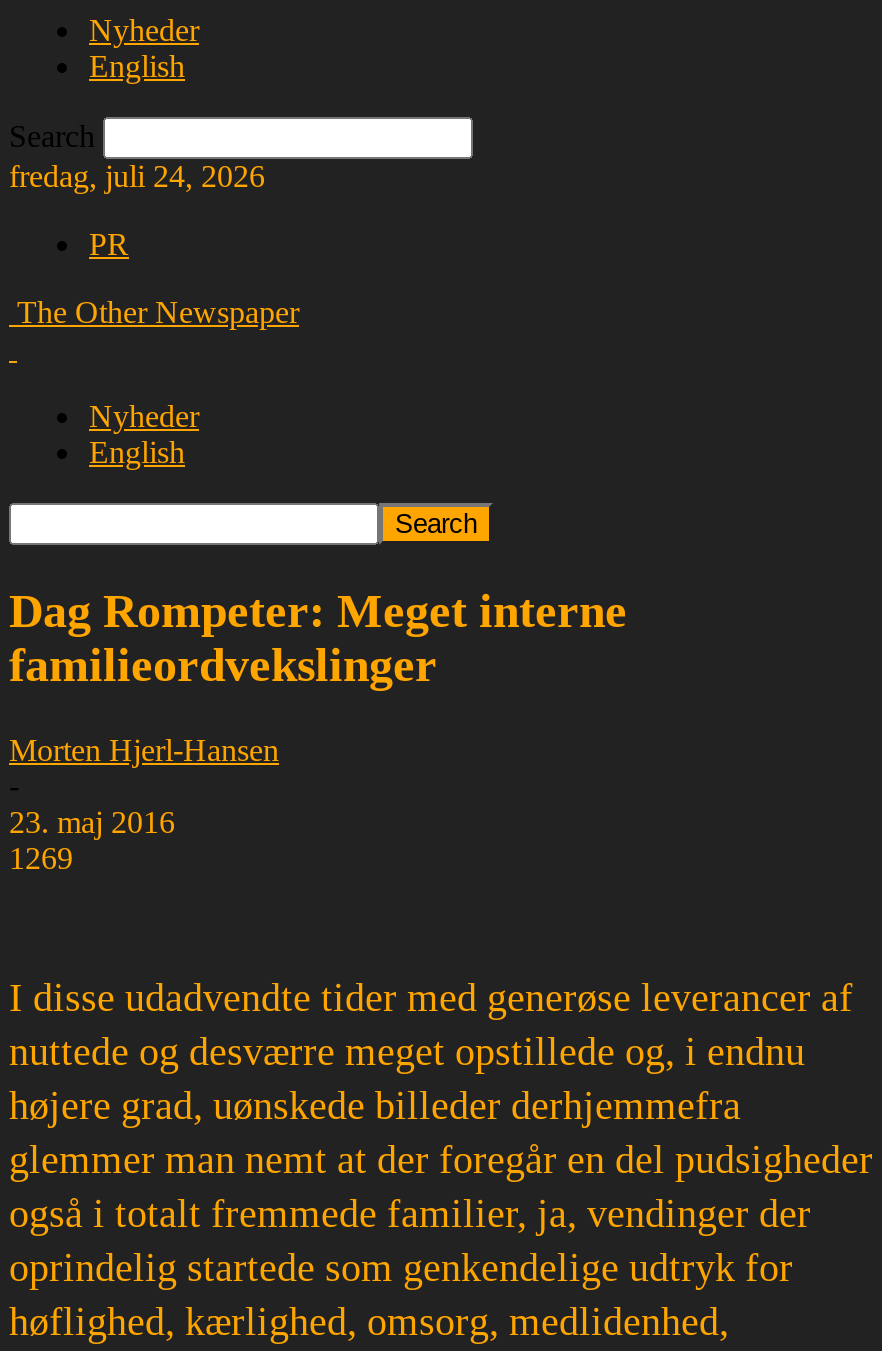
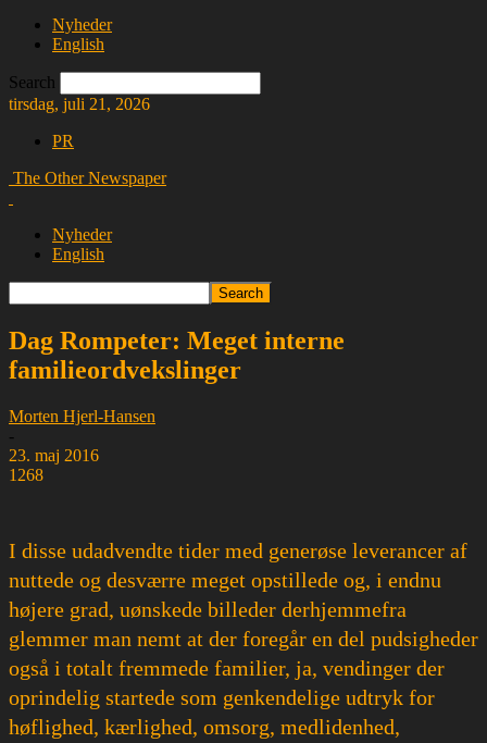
[9,159,265,193] fredag, juli 24, 2026 -> [9,95,150,113] tirsdag, juli 21, 2026
[9,841,73,875] 1269 -> [9,465,43,484] 1268

